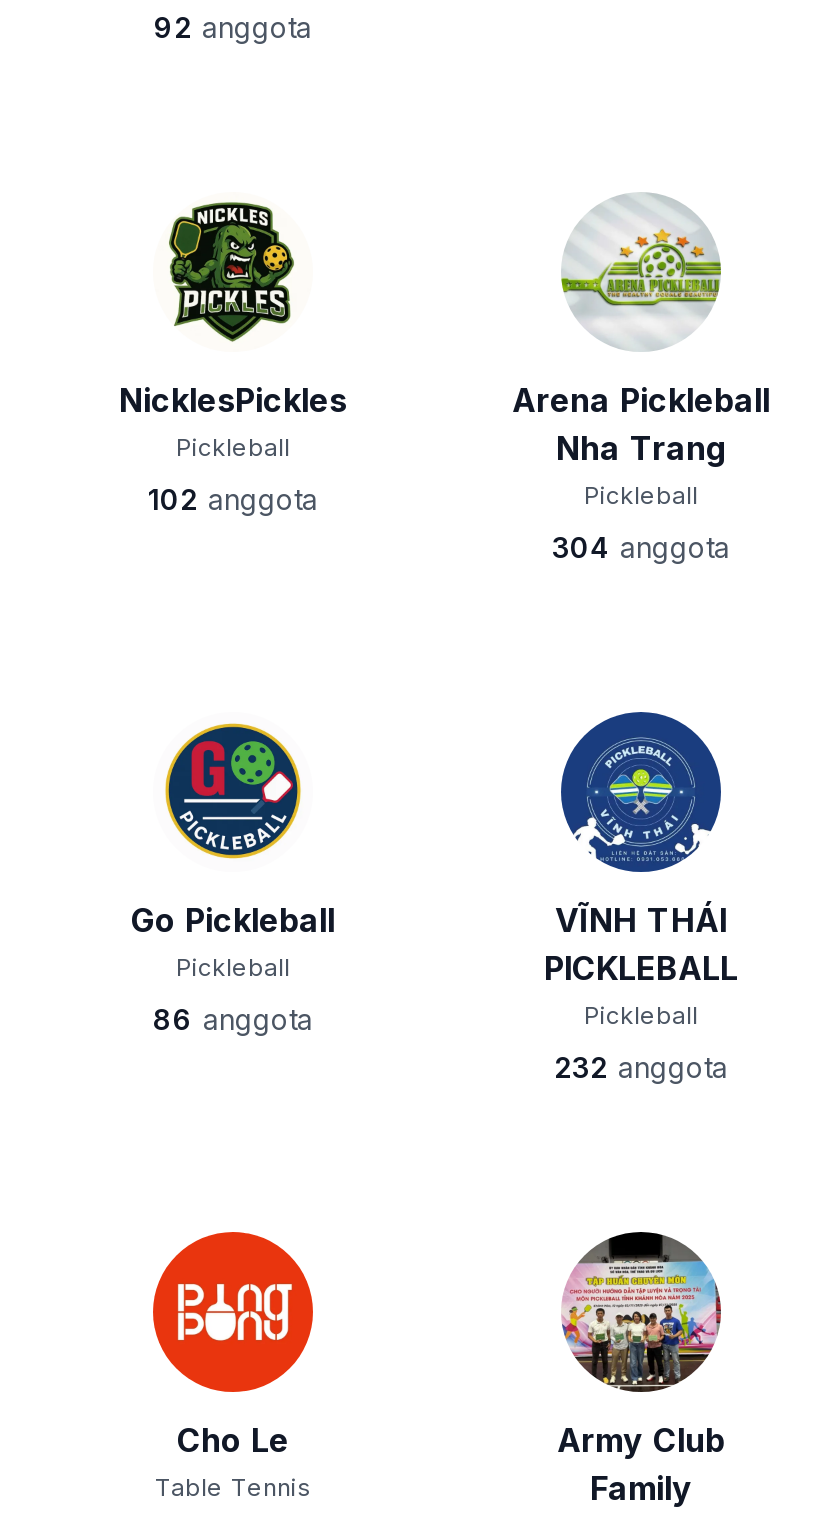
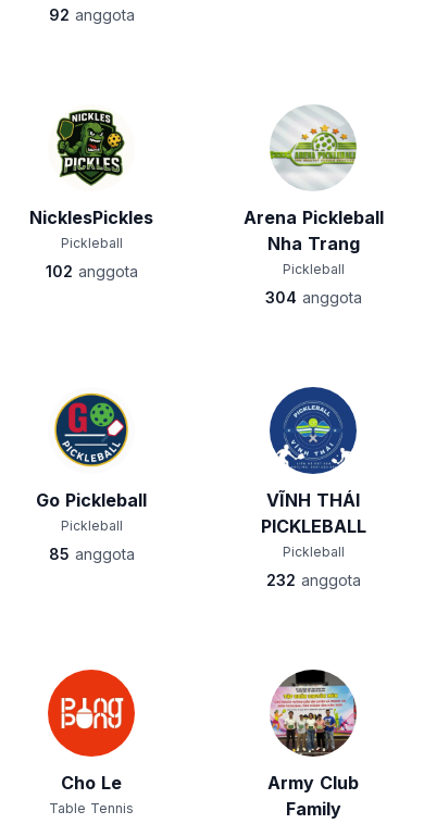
[153,1002,313,1036] 86 anggota -> [48,545,134,563] 85 anggota

